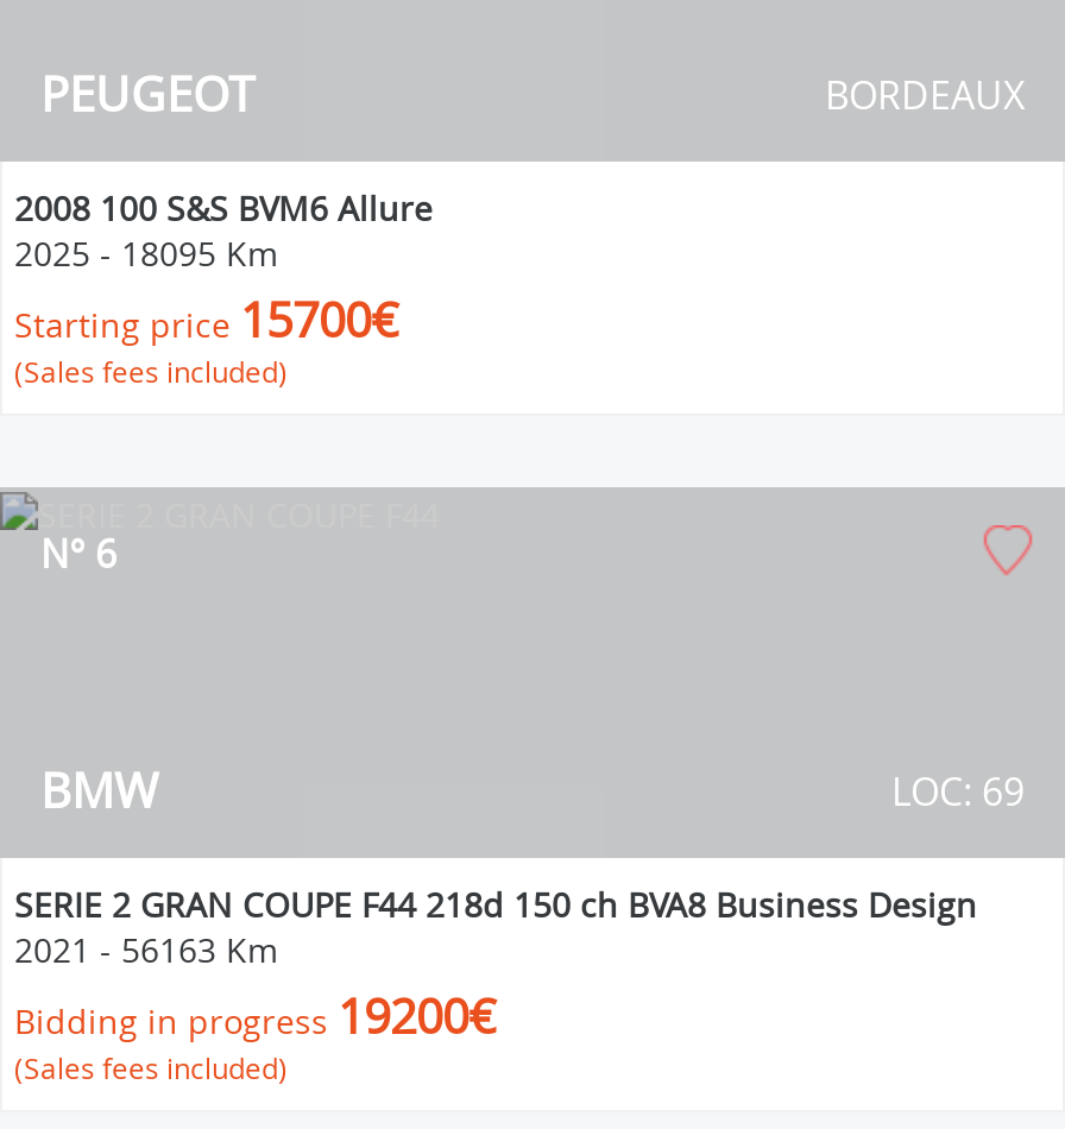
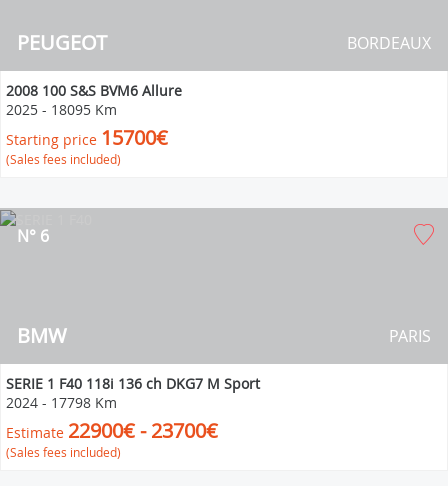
[891,765,1025,818] LOC: 69 -> [389,325,431,347] PARIS
[14,882,977,1048] SERIE 2 GRAN COUPE F44 218d 150 ch BVA8 Business Design | 2021 - 56163 Km | Bidding in progress 19200€ -> [6,374,260,444] SERIE 1 F40 118i 136 ch DKG7 M Sport | 2024 - 17798 Km | Estimate 22900€ - 23700€

